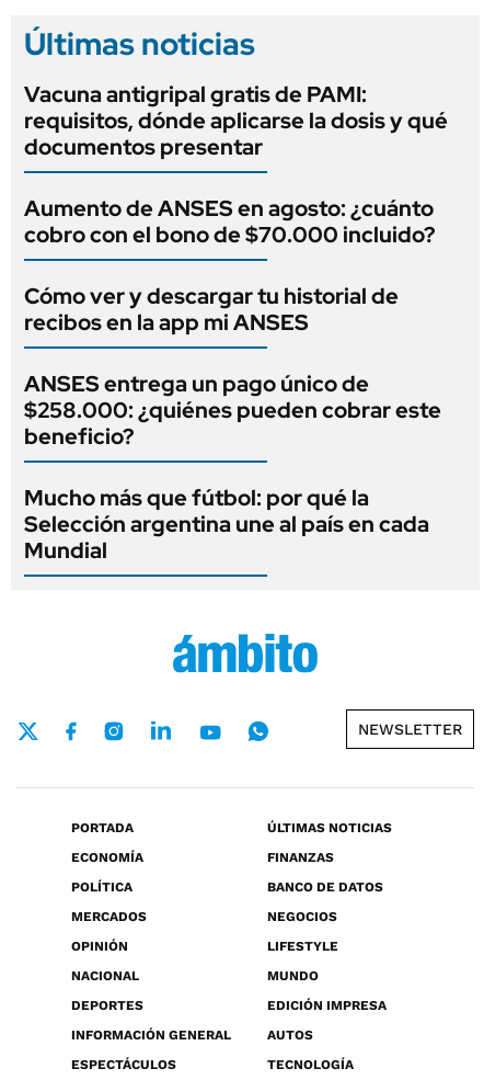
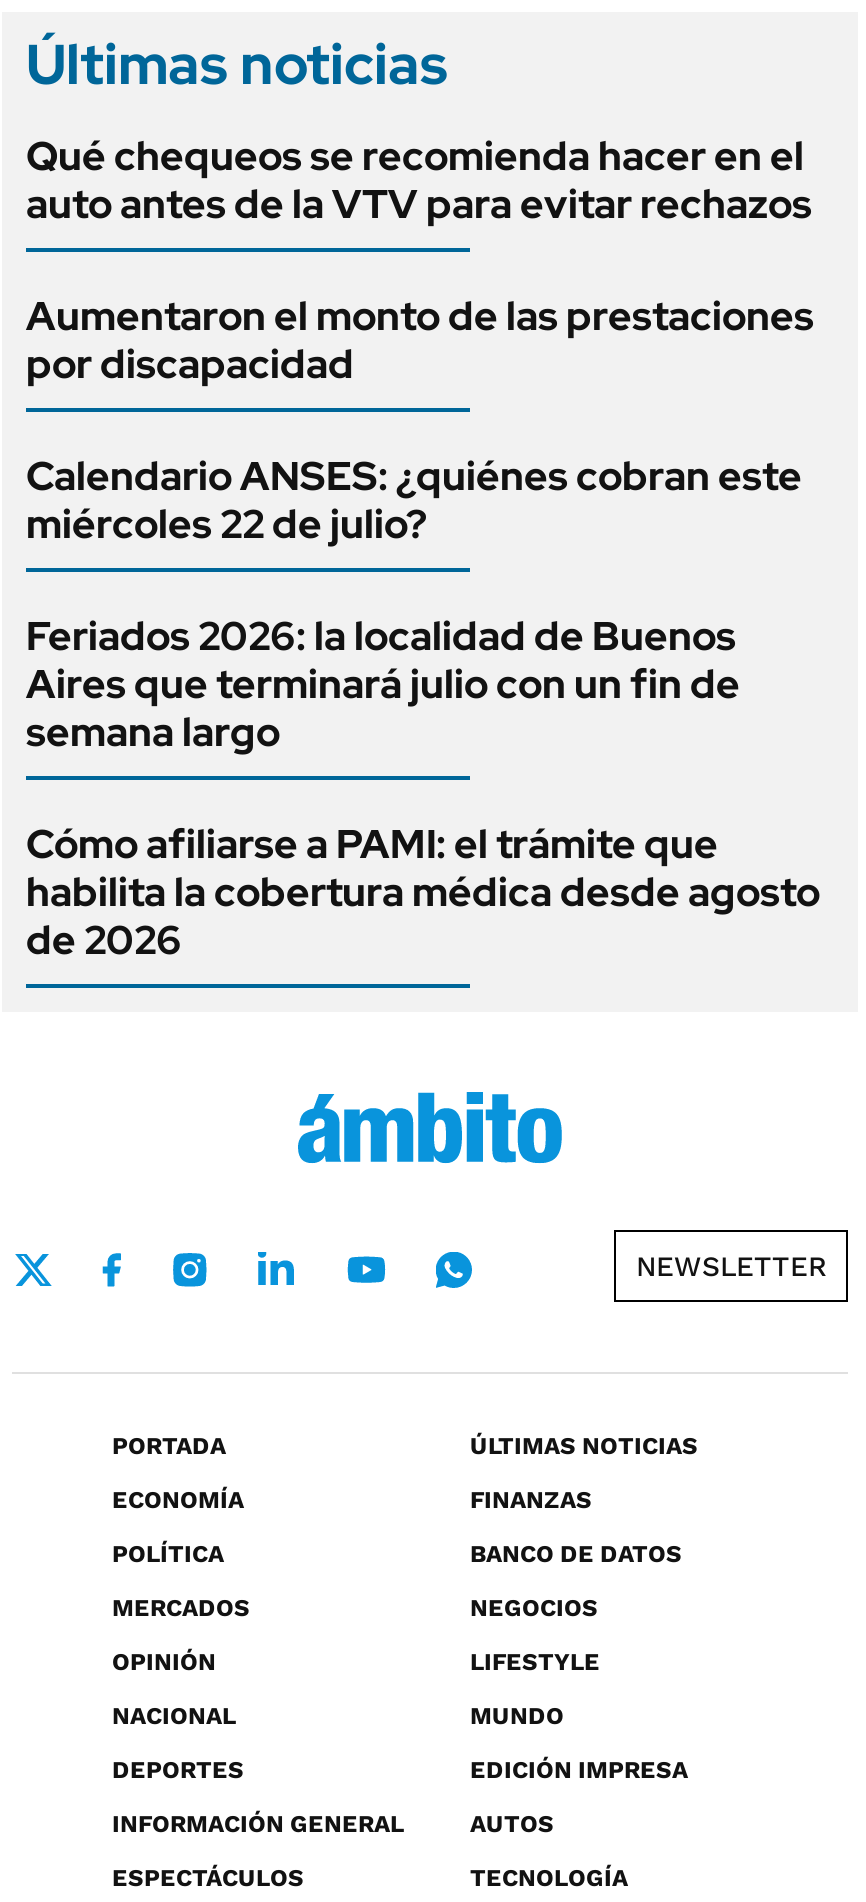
[24,80,448,162] Vacuna antigripal gratis de PAMI: | requisitos, dónde aplicarse la dosis y qué | documentos presentar -> [26,131,812,231] Qué chequeos se recomienda hacer en el | auto antes de la VTV para evitar rechazos
[24,195,436,249] Aumento de ANSES en agosto: ¿cuánto | cobro con el bono de $70.000 incluido? -> [26,291,814,391] Aumentaron el monto de las prestaciones | por discapacidad
[24,282,399,337] Cómo ver y descargar tu historial de | recibos en la app mi ANSES -> [26,451,802,551] Calendario ANSES: ¿quiénes cobran este | miércoles 22 de julio?
[24,370,441,451] ANSES entrega un pago único de | $258.000: ¿quiénes pueden cobrar este | beneficio? -> [26,611,740,759] Feriados 2026: la localidad de Buenos | Aires que terminará julio con un fin de | semana largo
[24,484,429,565] Mucho más que fútbol: por qué la | Selección argentina une al país en cada | Mundial -> [26,819,820,967] Cómo afiliarse a PAMI: el trámite que | habilita la cobertura médica desde agosto | de 2026

